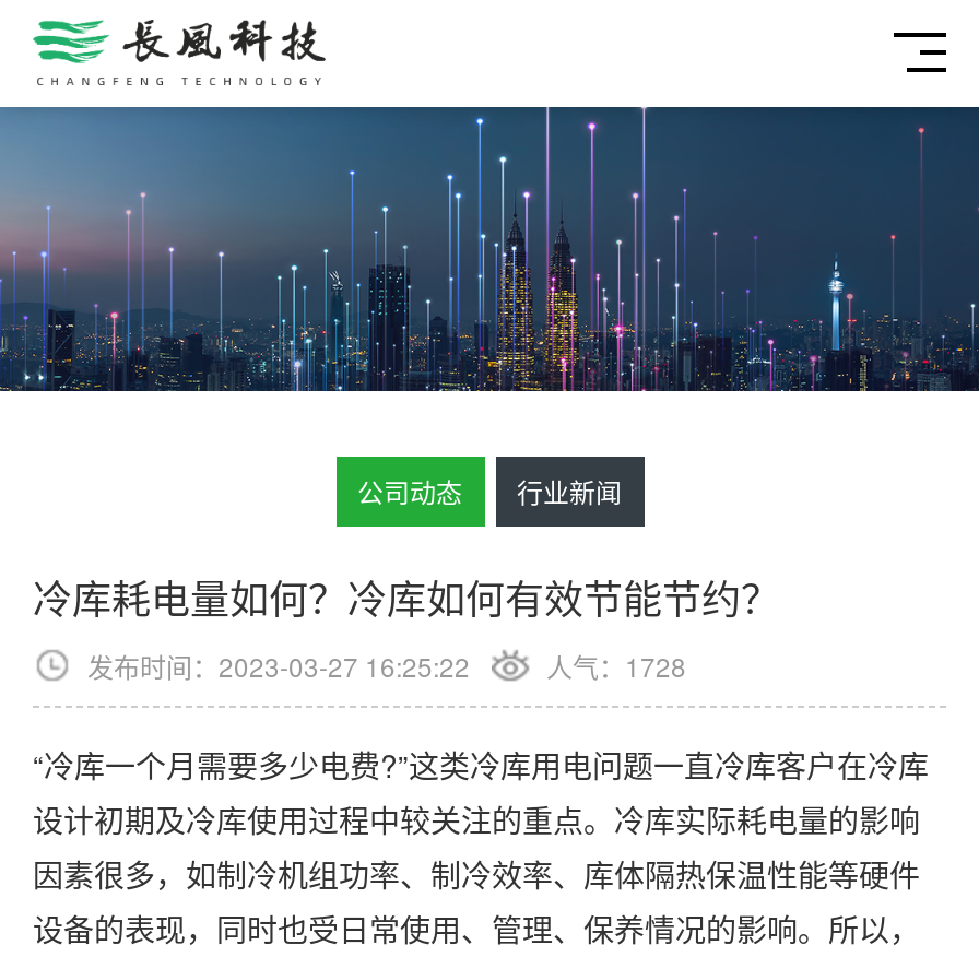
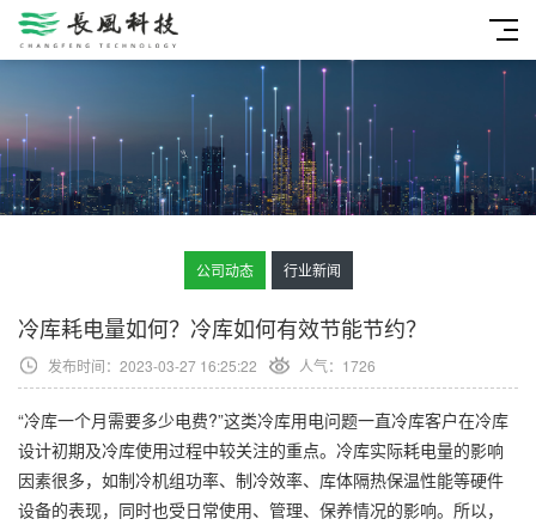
[546,647,686,684] 人气：1728 -> [299,355,376,376] 人气：1726

